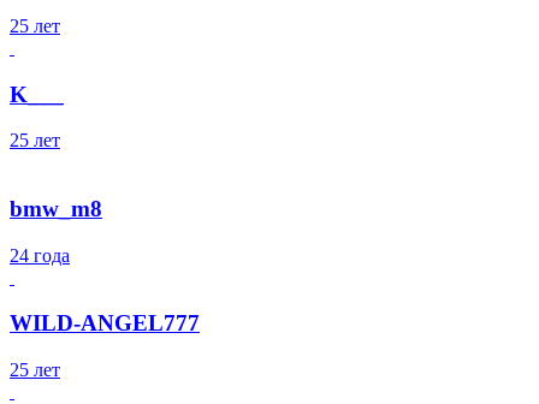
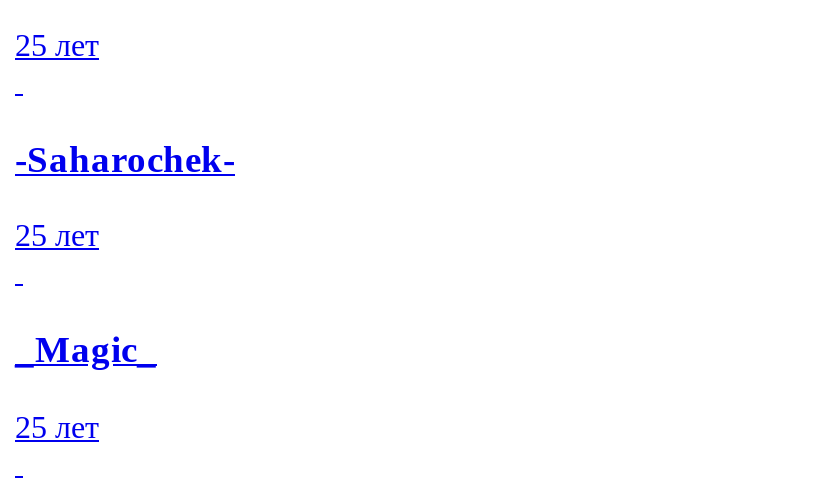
[10,81,64,107] K___ -> [15,137,235,179] -Saharochek-
[10,196,200,336] bmw_m8 | 24 года | WILD-ANGEL777 -> [15,328,157,370] _Magic_

